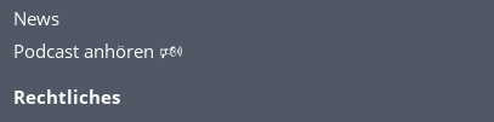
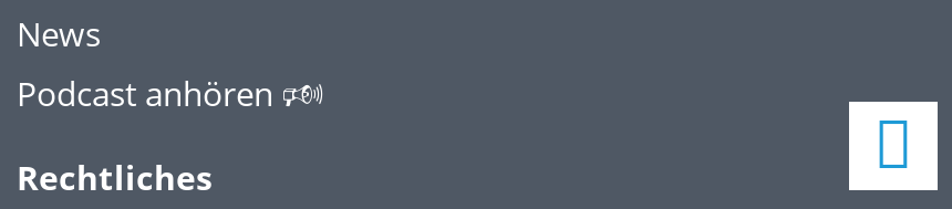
none -> [847,100,940,192] [image]

